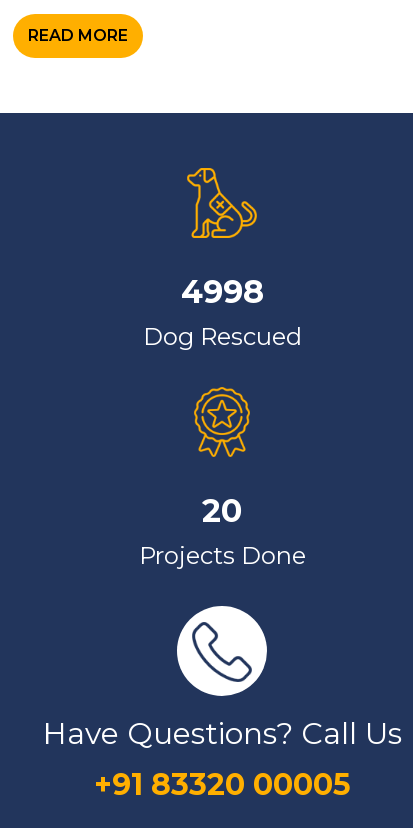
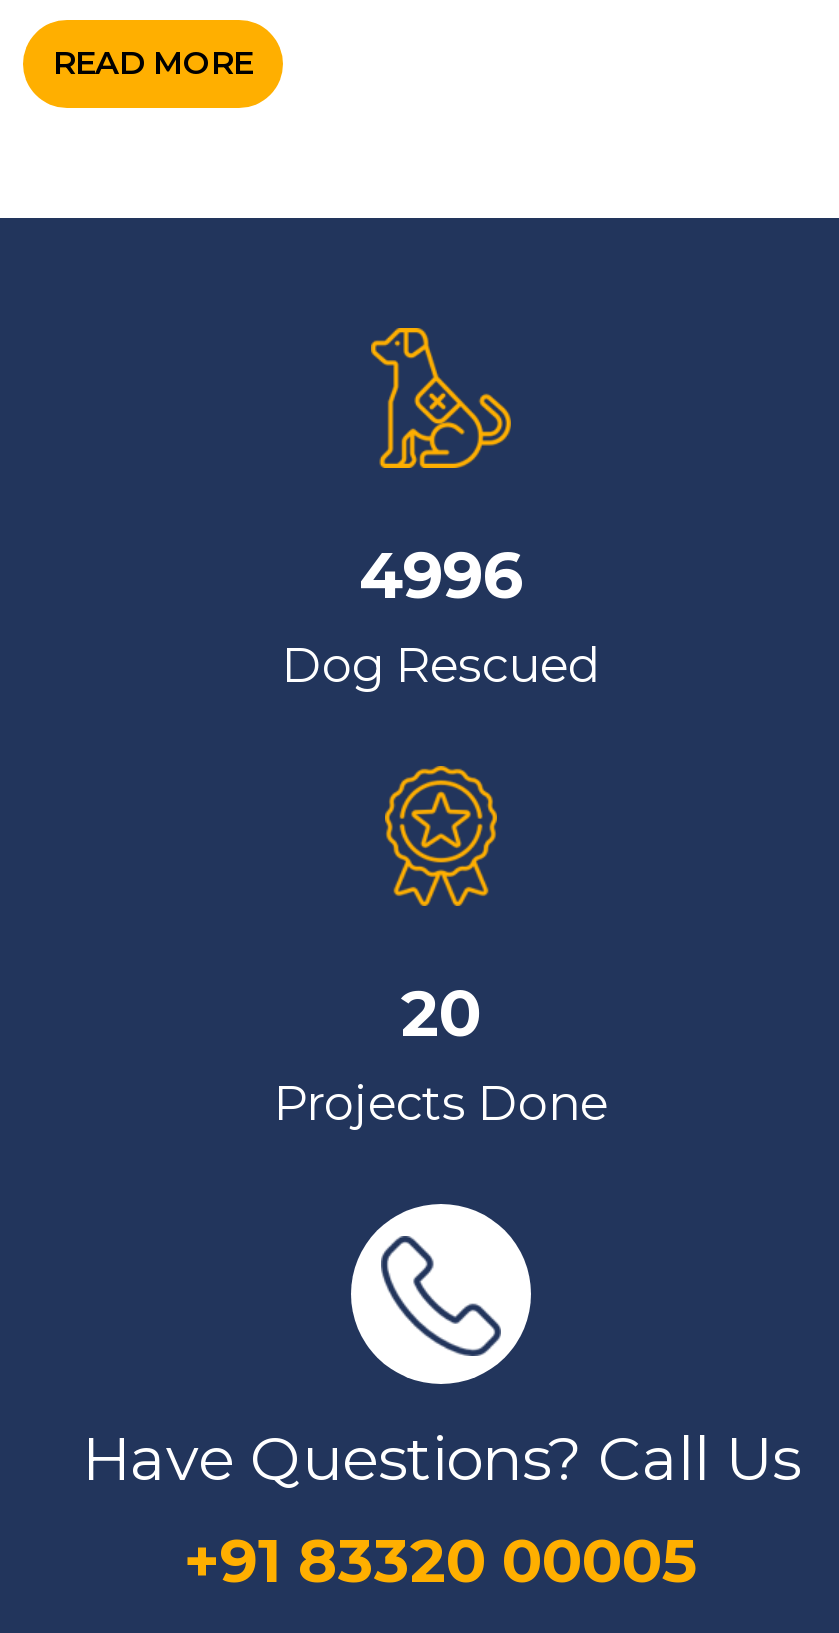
[180,272,263,311] 4998 -> [359,537,523,615] 4996

